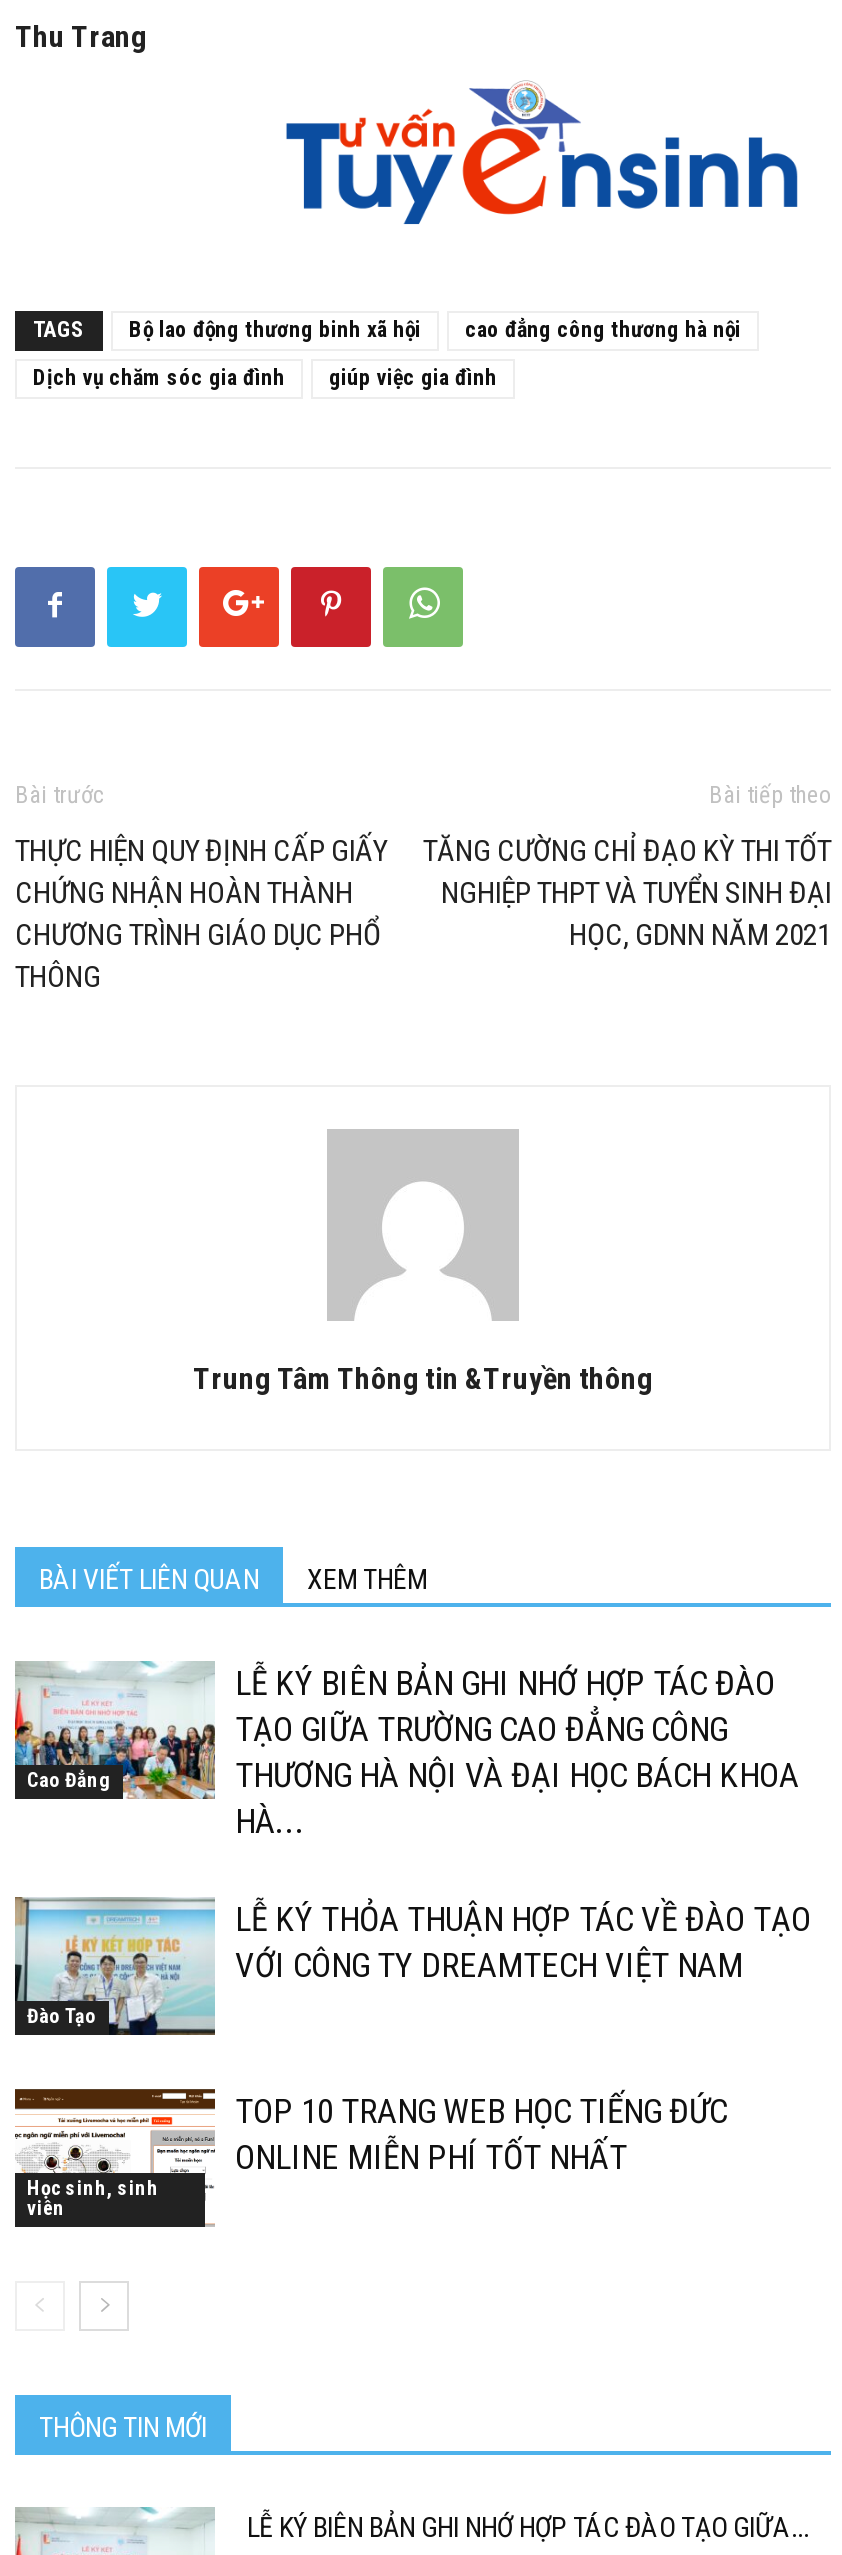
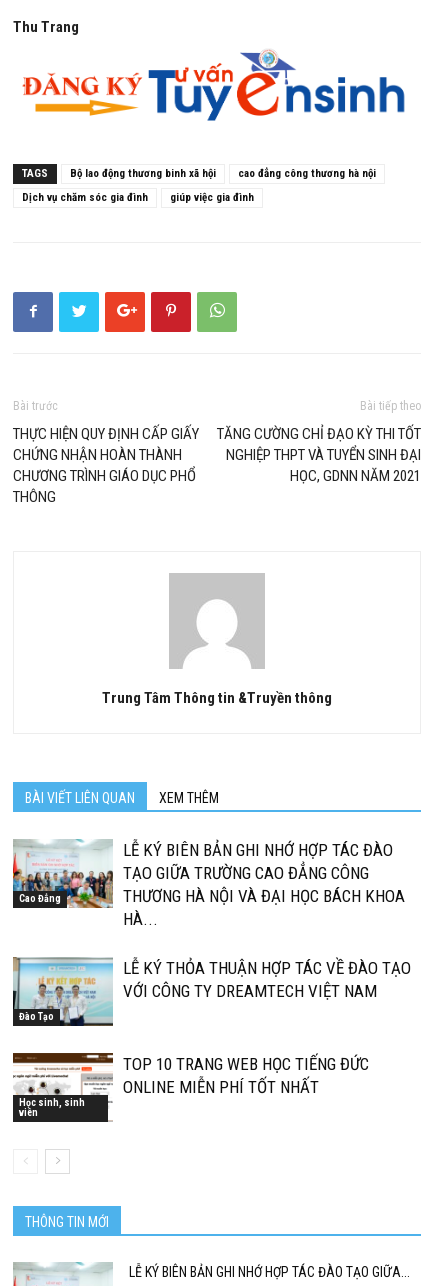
none -> [22,72,143,117] [image]

